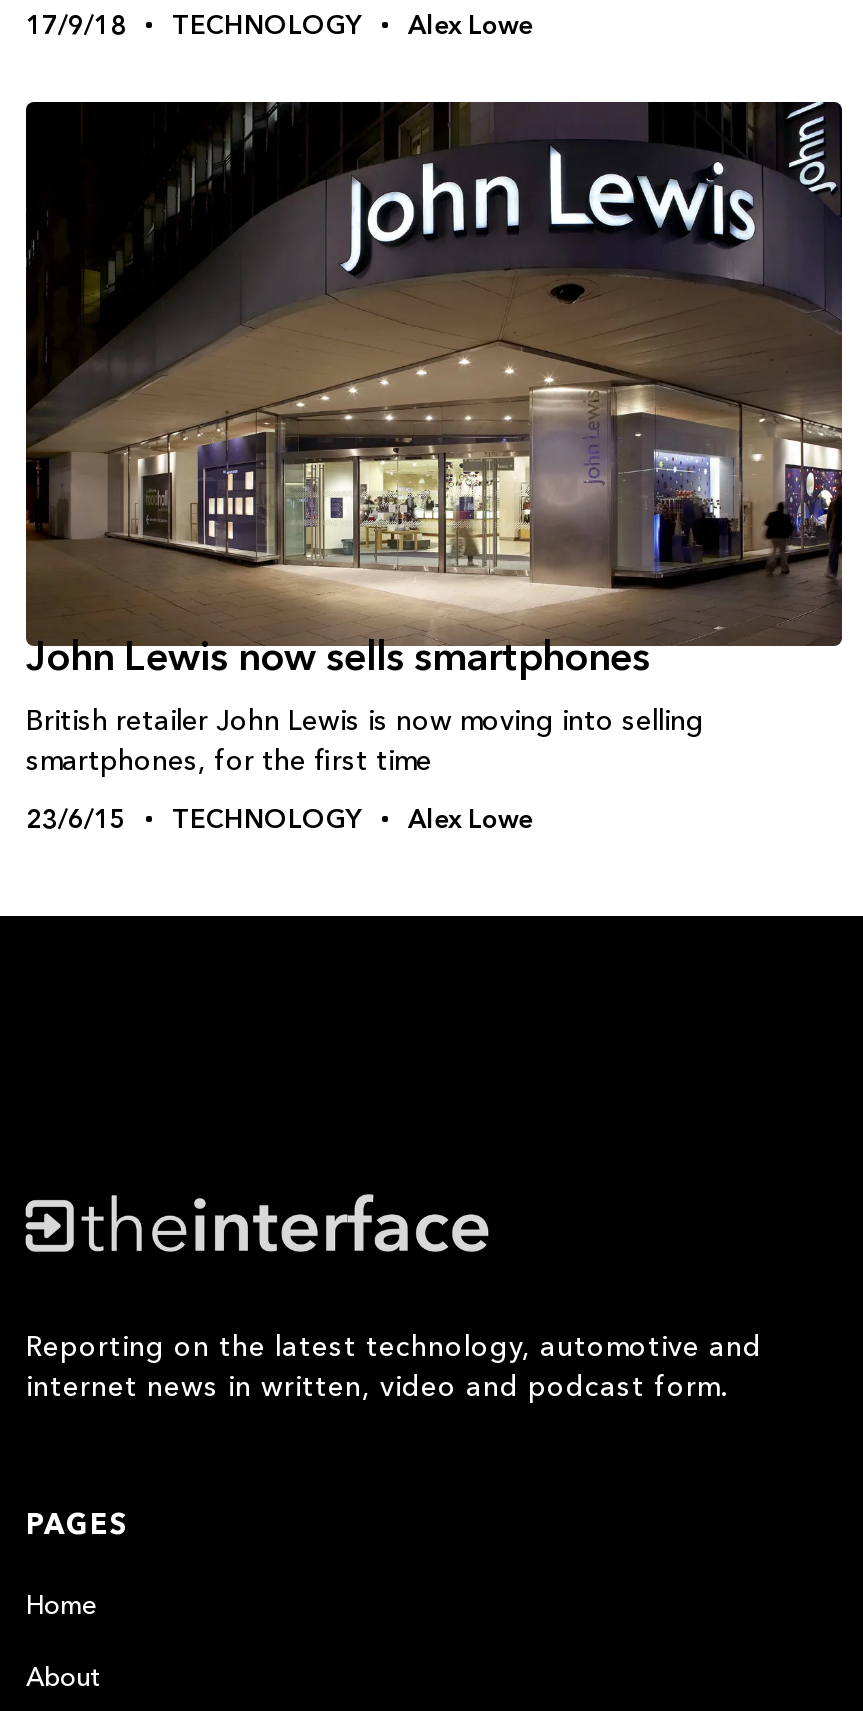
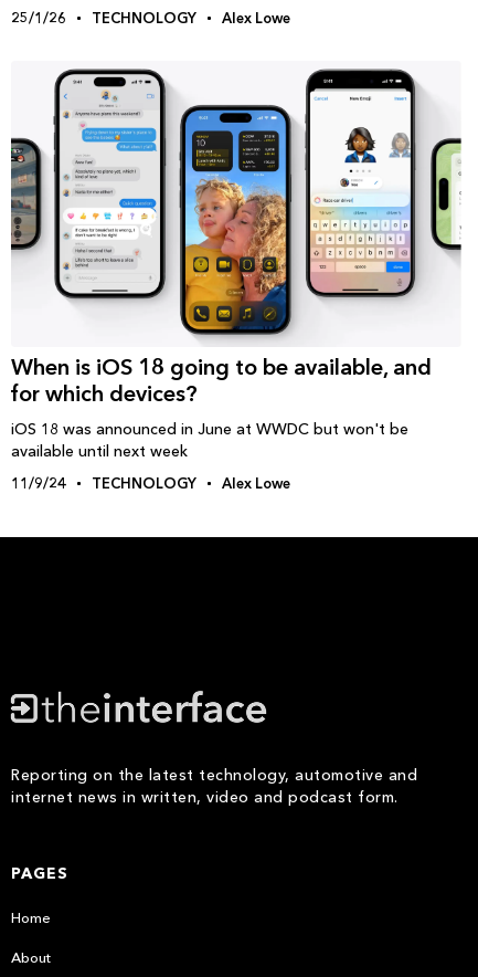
[26,8,532,40] 17/9/18 TECHNOLOGY Alex Lowe -> [11,9,290,27] 25/1/26 TECHNOLOGY Alex Lowe
[24,100,844,680] [image] | John Lewis now sells smartphones -> [10,67,461,407] [image] | When is iOS 18 going to be available, and | for which devices?
[26,702,704,778] British retailer John Lewis is now moving into selling | smartphones, for the first time -> [11,419,408,461] iOS 18 was announced in June at WWDC but won't be | available until next week
[26,802,532,834] 23/6/15 TECHNOLOGY Alex Lowe -> [11,474,290,492] 11/9/24 TECHNOLOGY Alex Lowe

